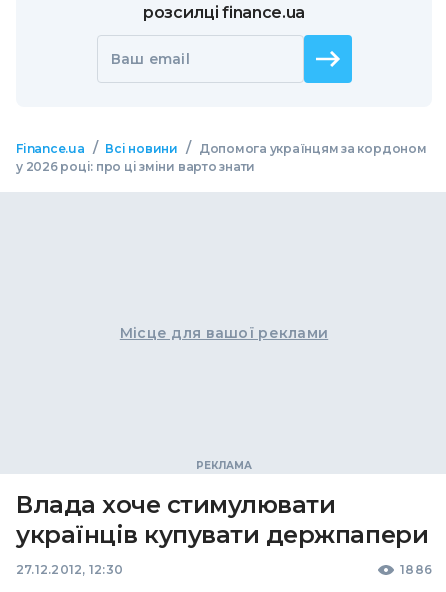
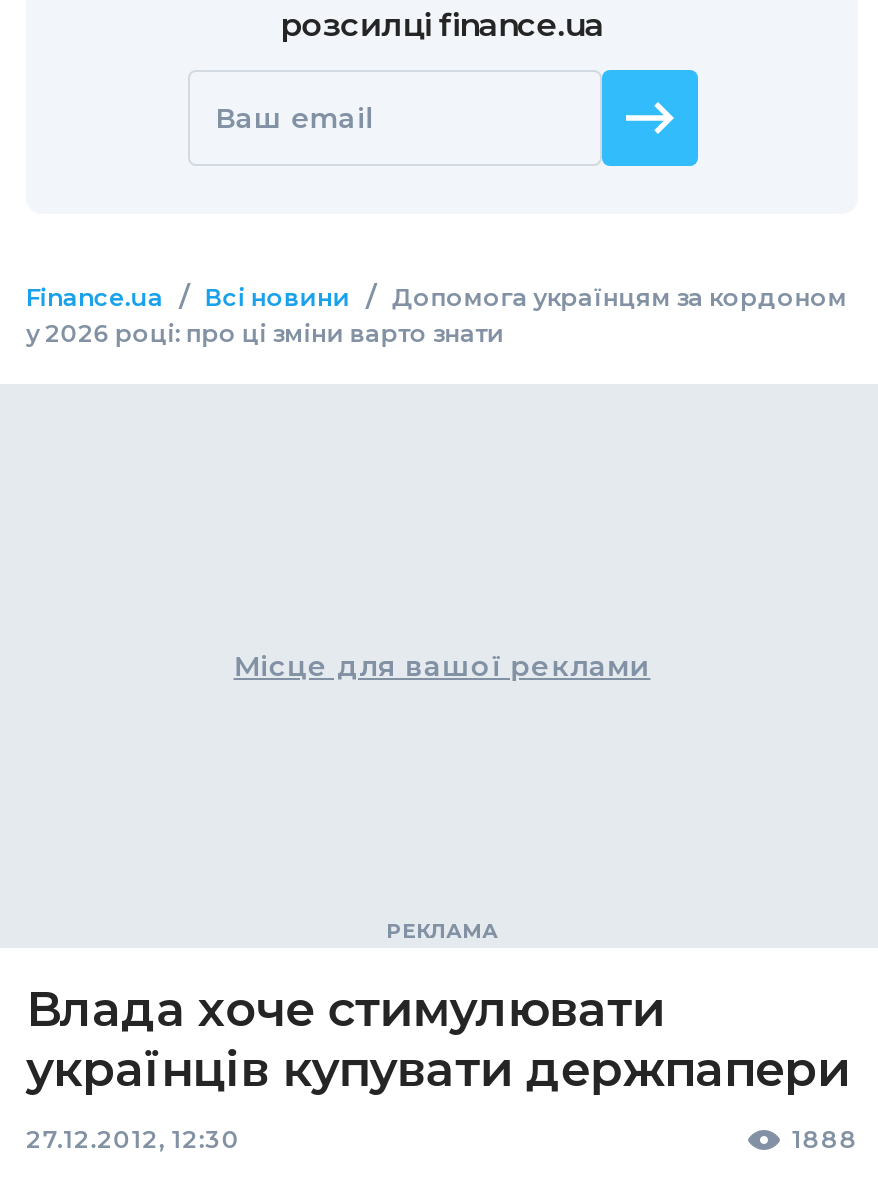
[400,562,432,577] 1886 -> [792,1124,858,1154] 1888

